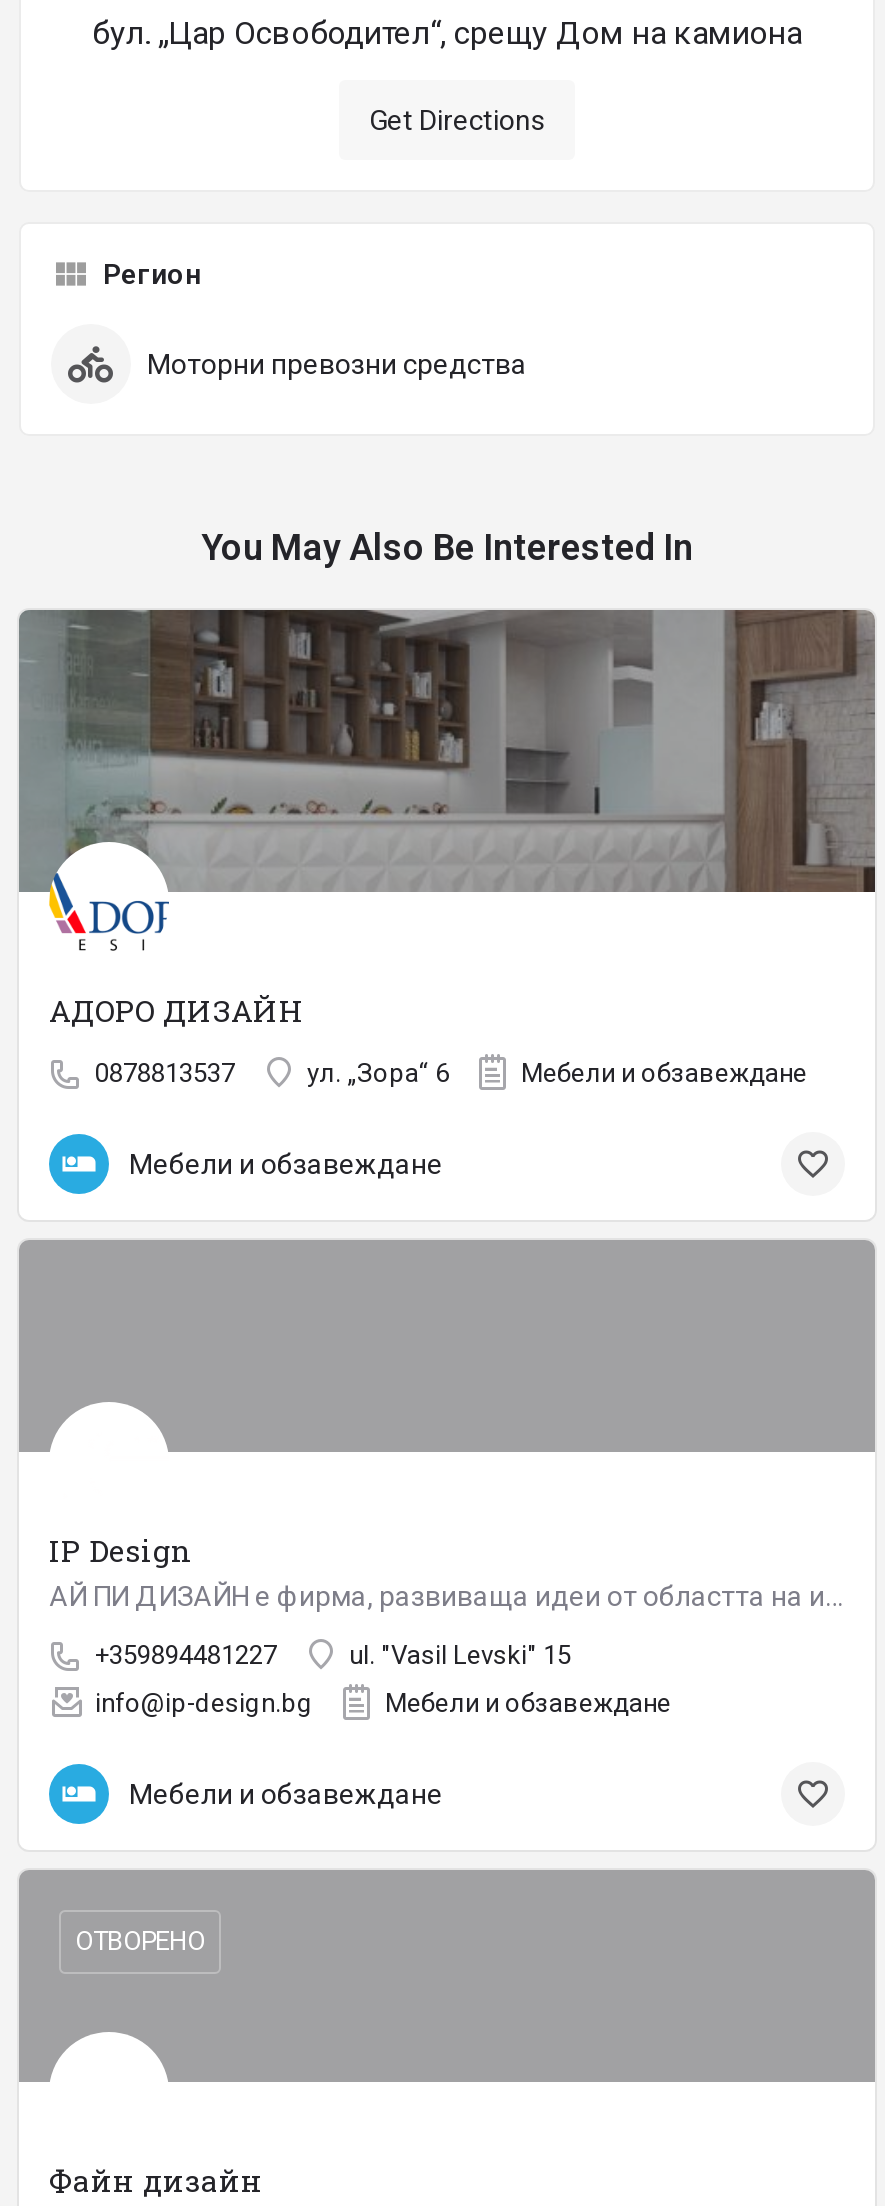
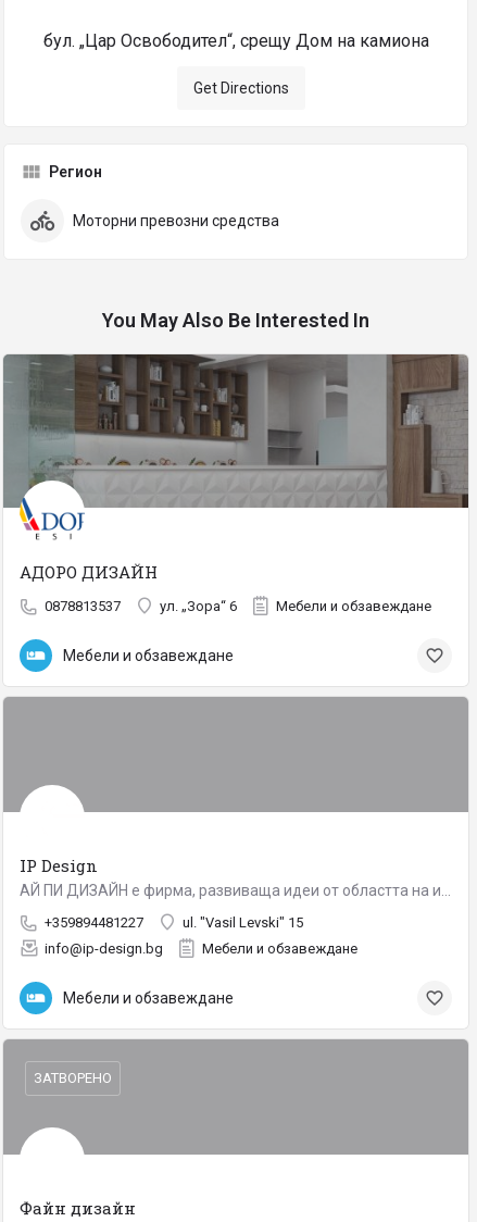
[75,1927,205,1957] ОТВОРЕНО -> [34,1070,112,1086] ЗАТВОРЕНО

